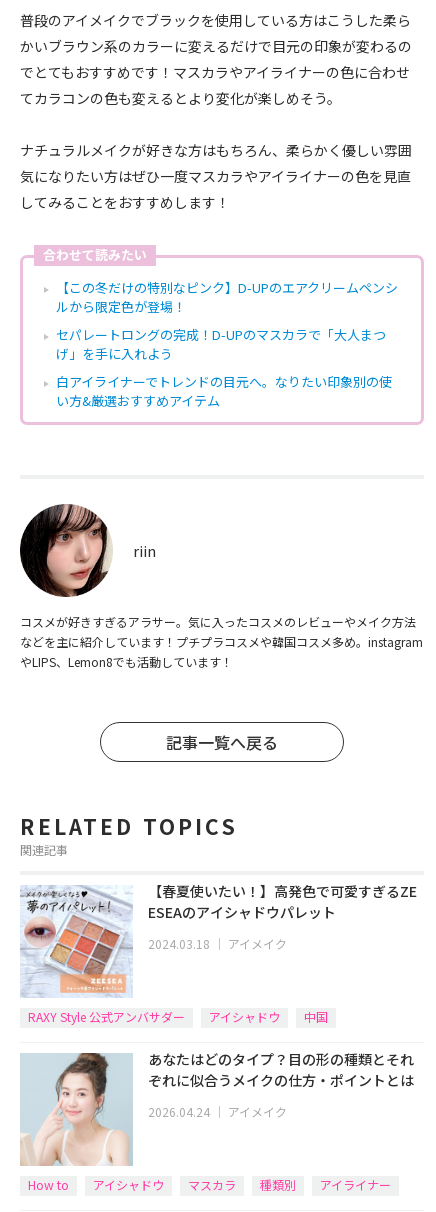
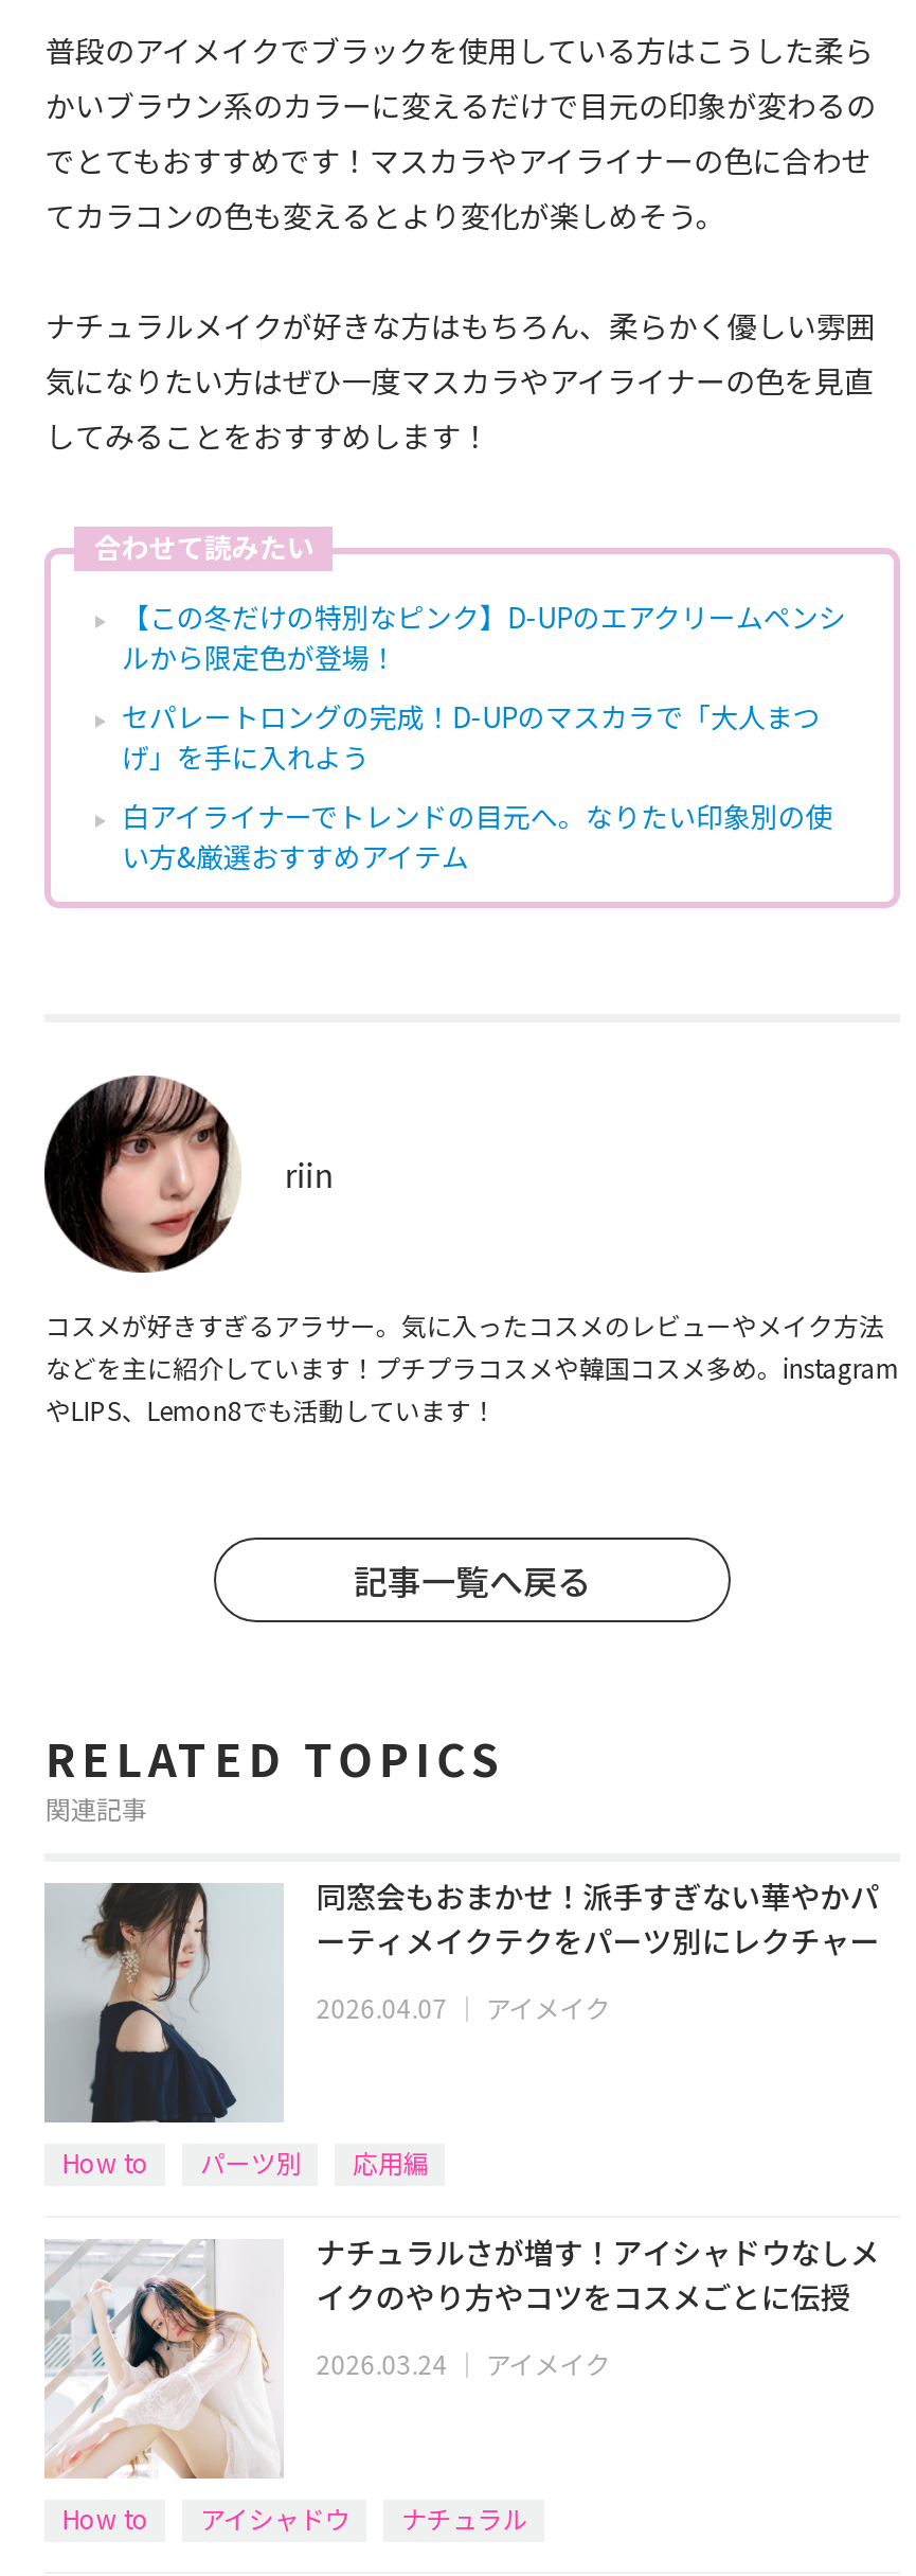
[21,885,328,1025] [image] | RAXY Style 公式アンバサダー | アイシャドウ | 中国 -> [44,1881,429,2180] [image] | How to | パーツ別 | 応用編
[148,881,417,922] 【春夏使いたい！】高発色で可愛すぎるZE | ESEAのアイシャドウパレット -> [316,1875,880,1962] 同窓会もおまかせ！派手すぎない華やかパ | ーティメイクテクをパーツ別にレクチャー
[148,935,287,952] 2024.03.18｜アイメイク -> [316,1989,611,2025] 2026.04.07｜アイメイク
[20,1049,414,1166] [image] | あなたはどのタイプ？目の形の種類とそれ | ぞれに似合うメイクの仕方・ポイントとは -> [44,2231,880,2481] [image] | ナチュラルさが増す！アイシャドウなしメ | イクのやり方やコツをコスメごとに伝授
[148,1103,287,1120] 2026.04.24｜アイメイク -> [316,2345,611,2381] 2026.03.24｜アイメイク
[188,1176,391,1193] マスカラ | 種類別 | アイライナー -> [401,2499,528,2536] ナチュラル

